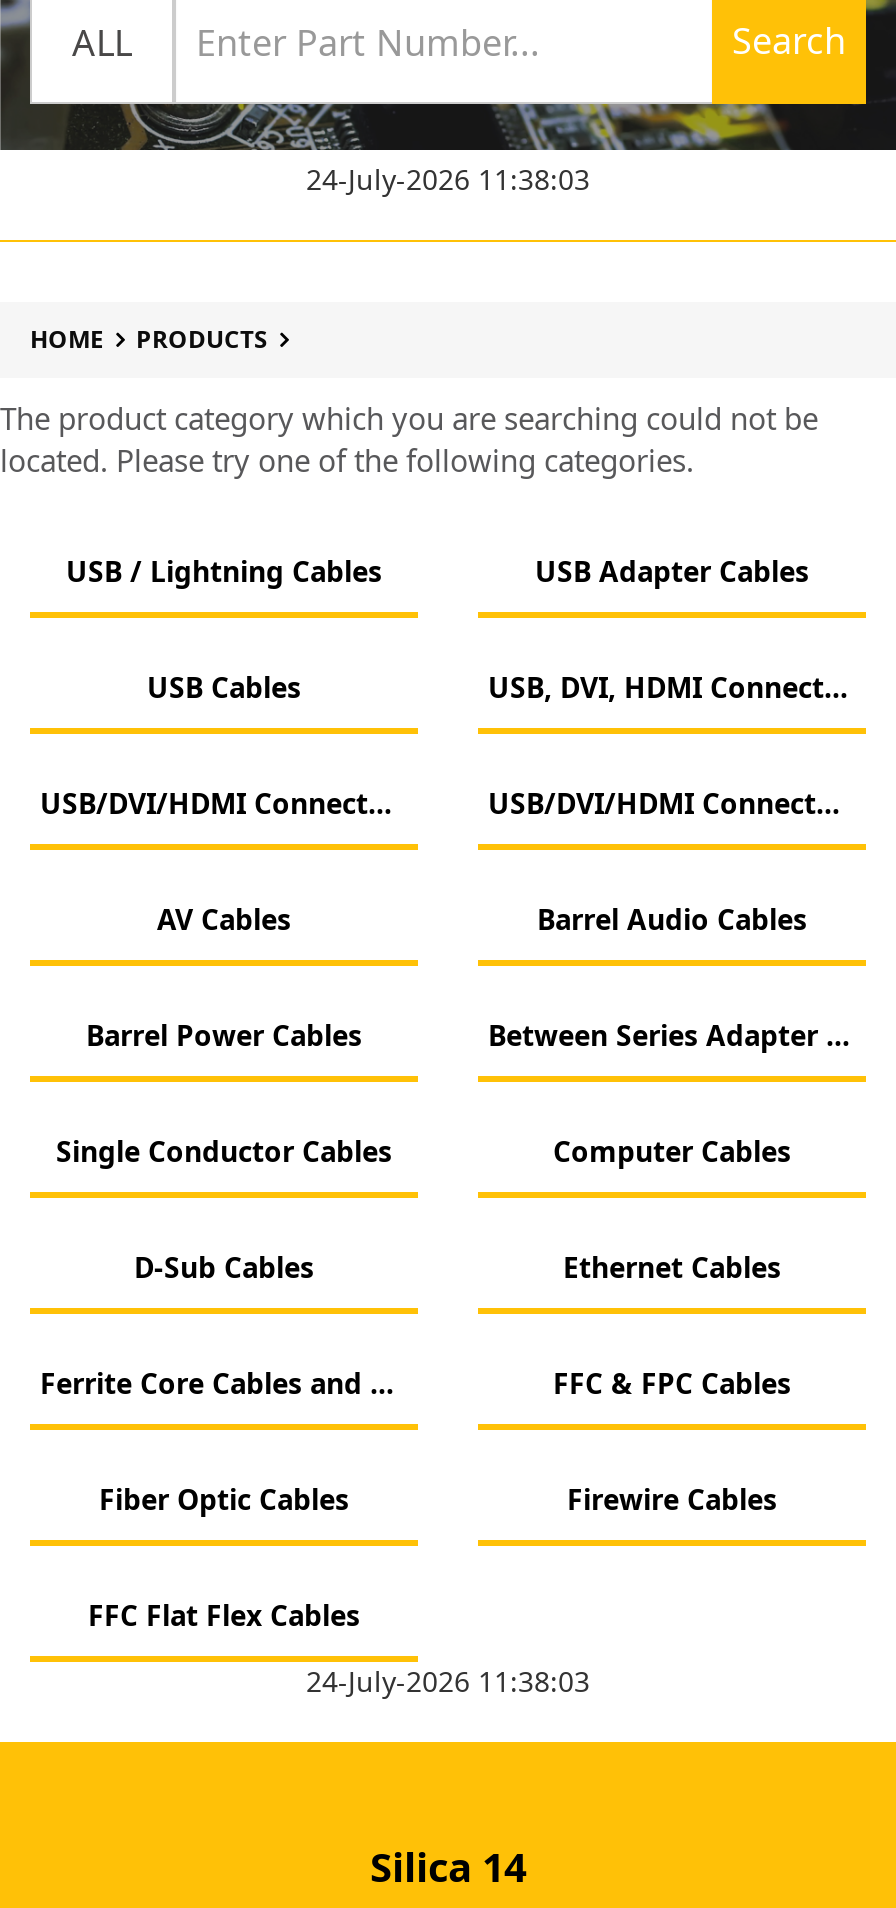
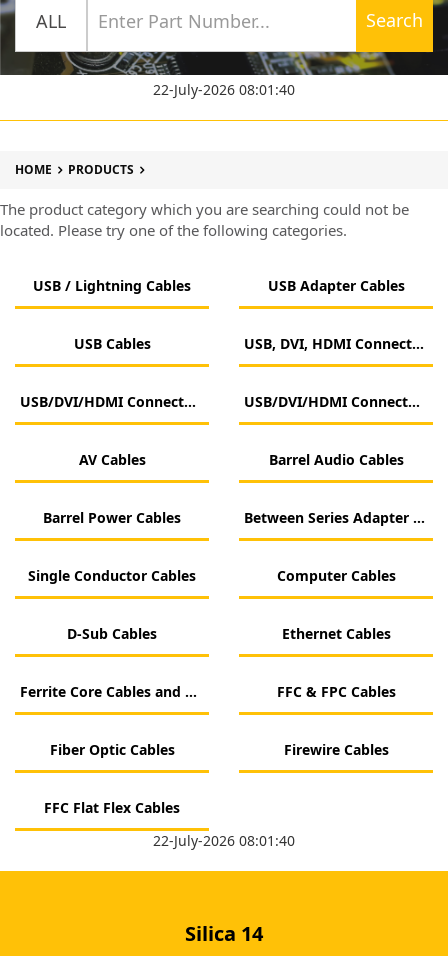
[306,160,590,198] 24-July-2026 11:38:03 -> [153,80,295,99] 22-July-2026 08:01:40
[306,1662,590,1700] 24-July-2026 11:38:03 -> [153,831,295,850] 22-July-2026 08:01:40

